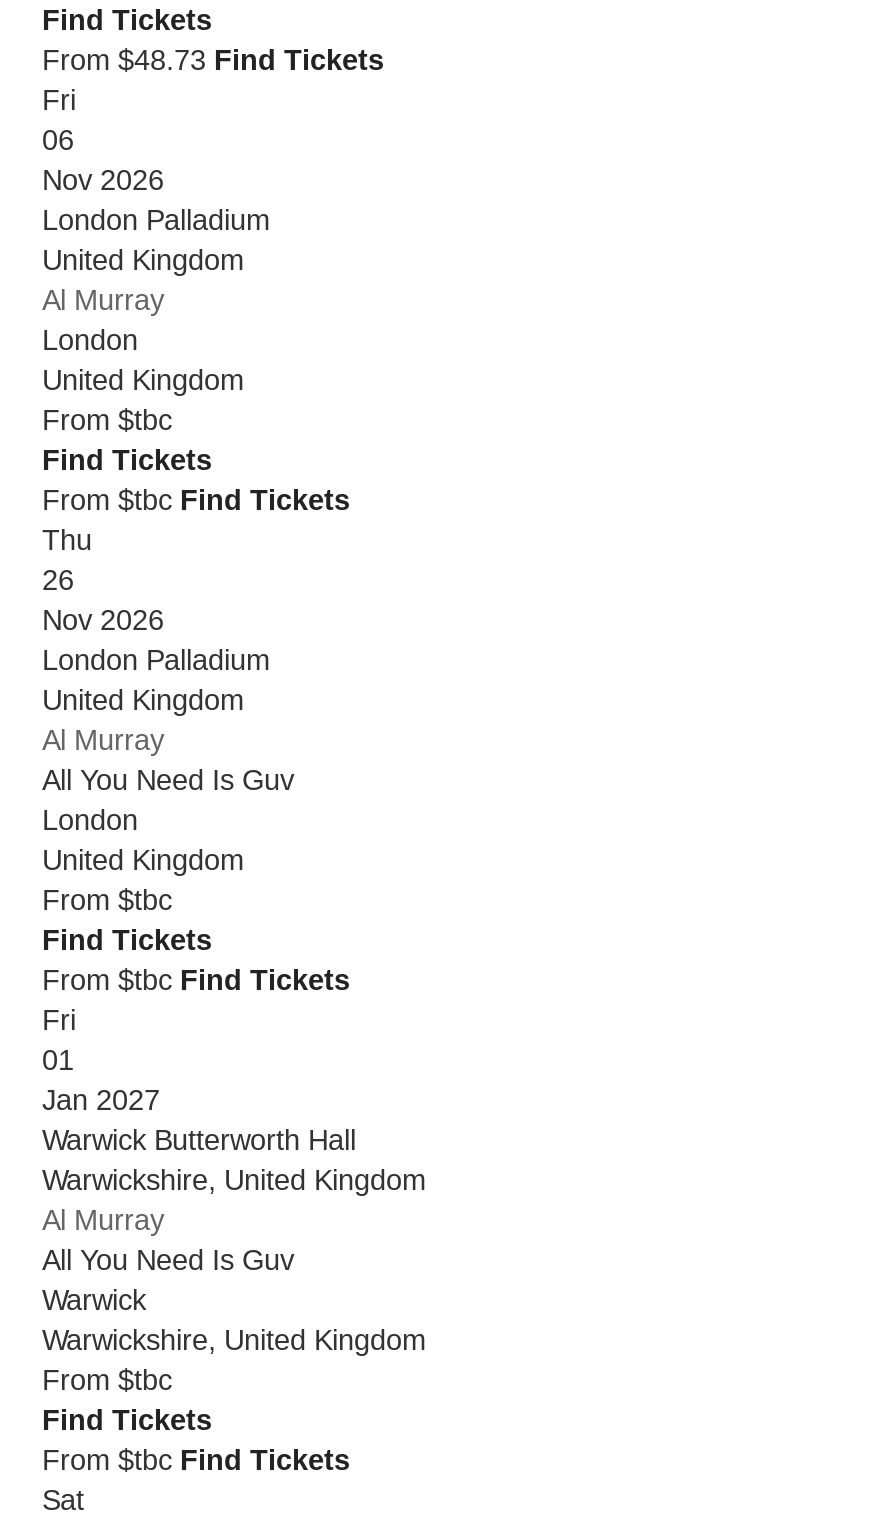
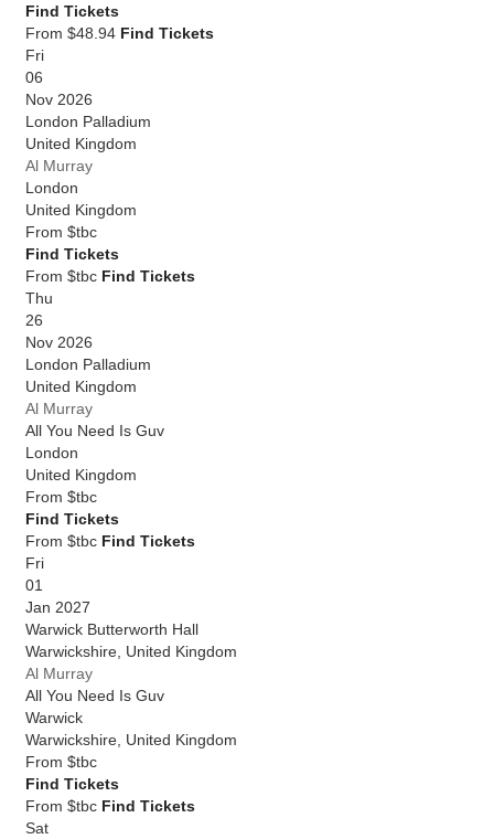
[42,44,384,76] From $48.73 Find Tickets -> [25,24,214,42] From $48.94 Find Tickets

